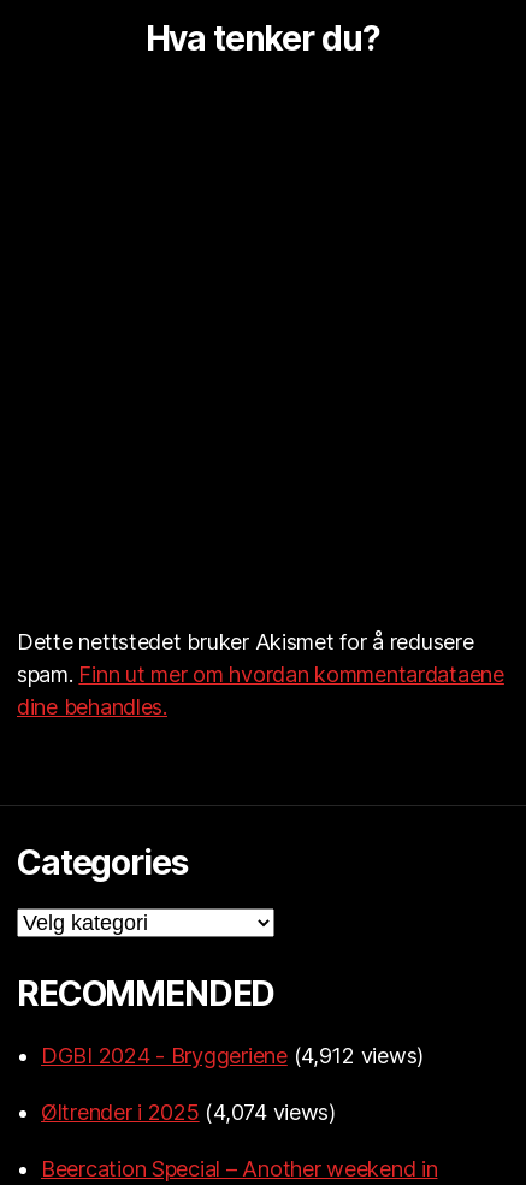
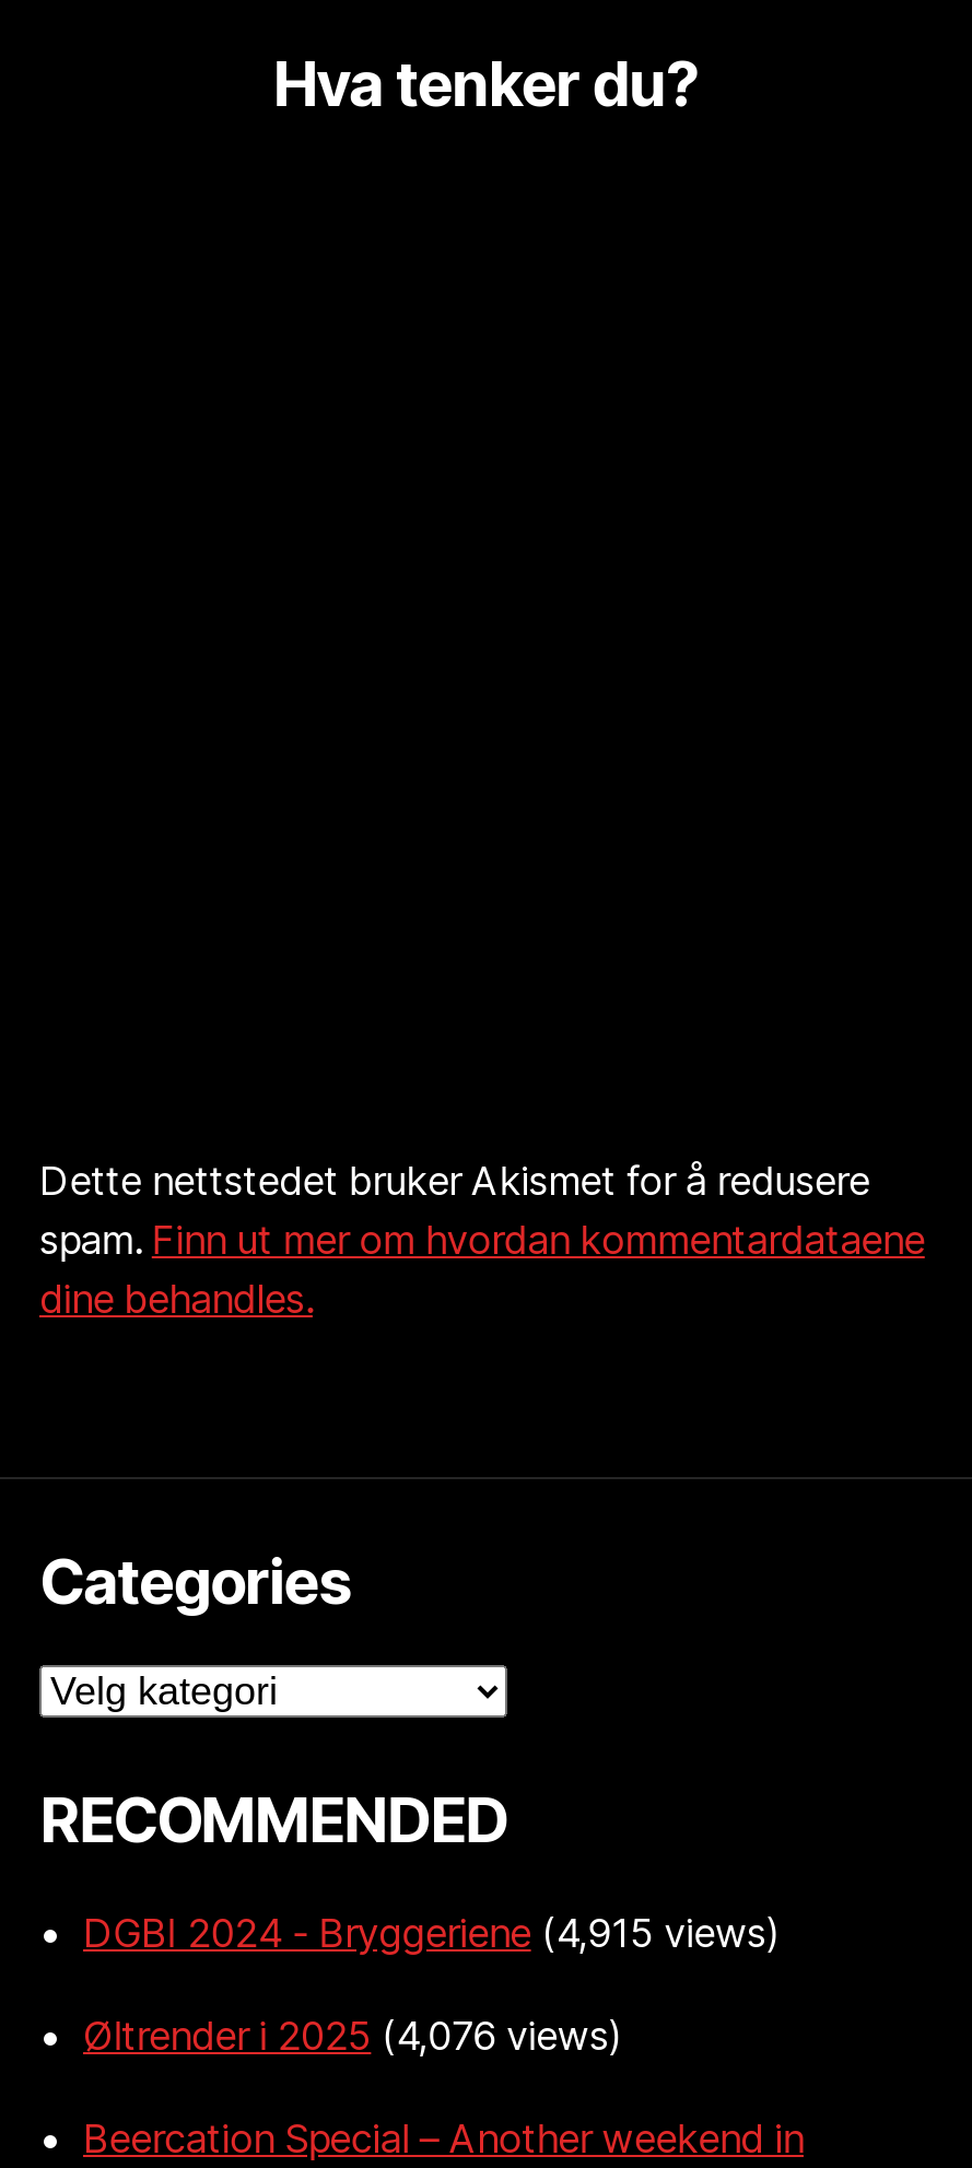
[41,1043,424,1068] DGBI 2024 - Bryggeriene (4,912 views) -> [83,1910,778,1956] DGBI 2024 - Bryggeriene (4,915 views)
[41,1100,336,1125] Øltrender i 2025 (4,074 views) -> [83,2013,621,2059] Øltrender i 2025 (4,076 views)

